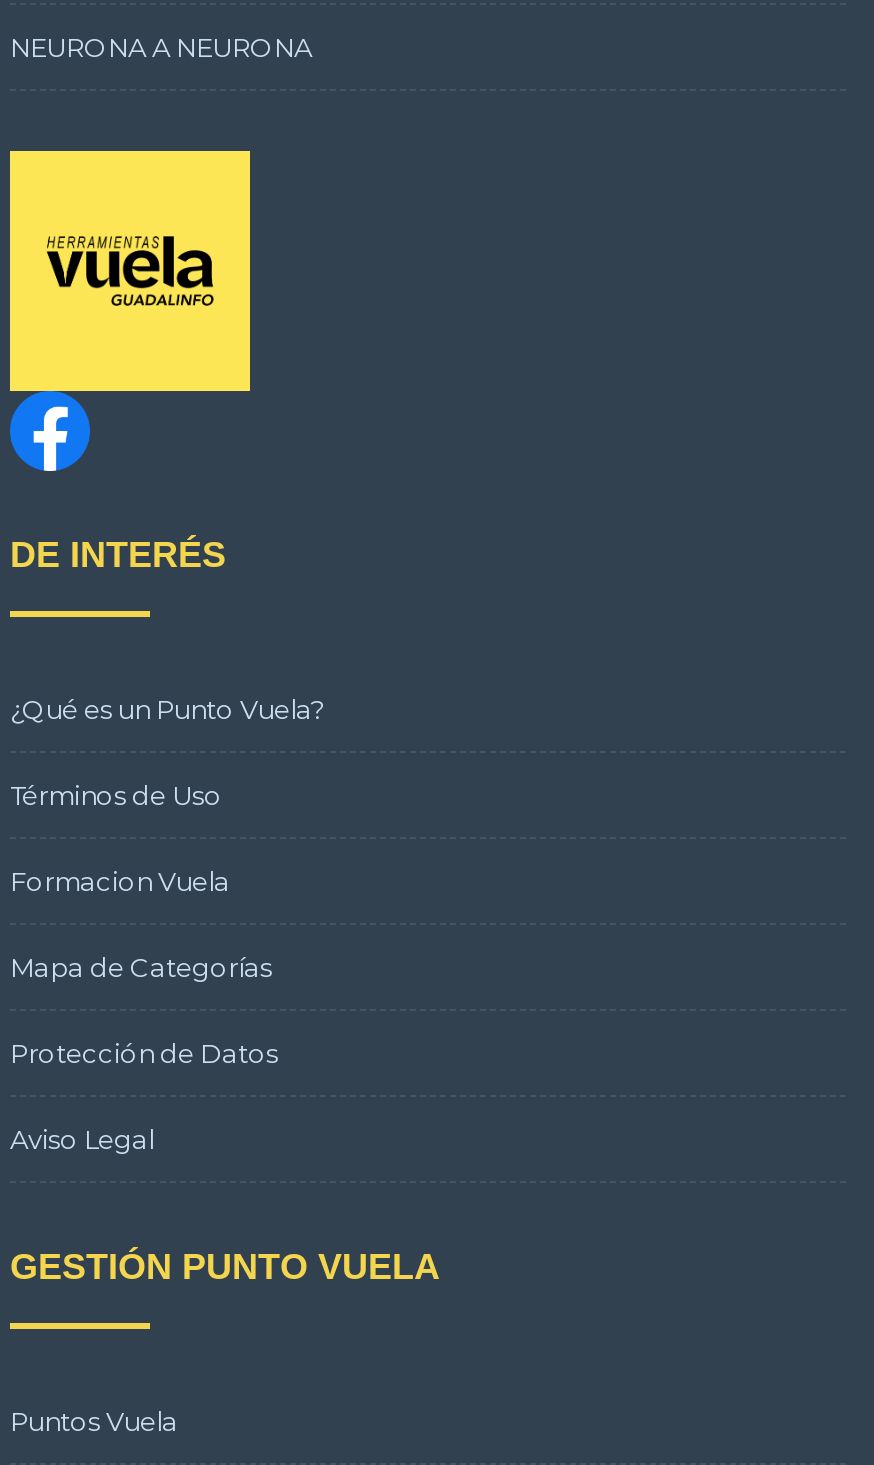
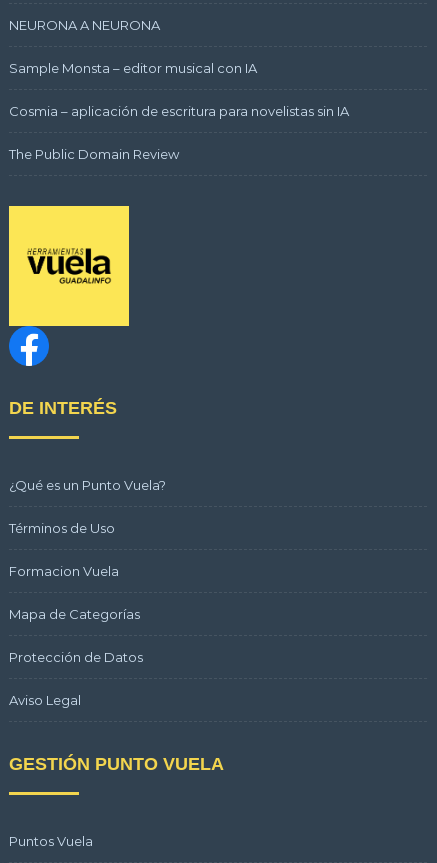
none -> [9,60,349,162] Sample Monsta – editor musical con IA | Cosmia – aplicación de escritura para novelistas sin IA | The Public Domain Review

